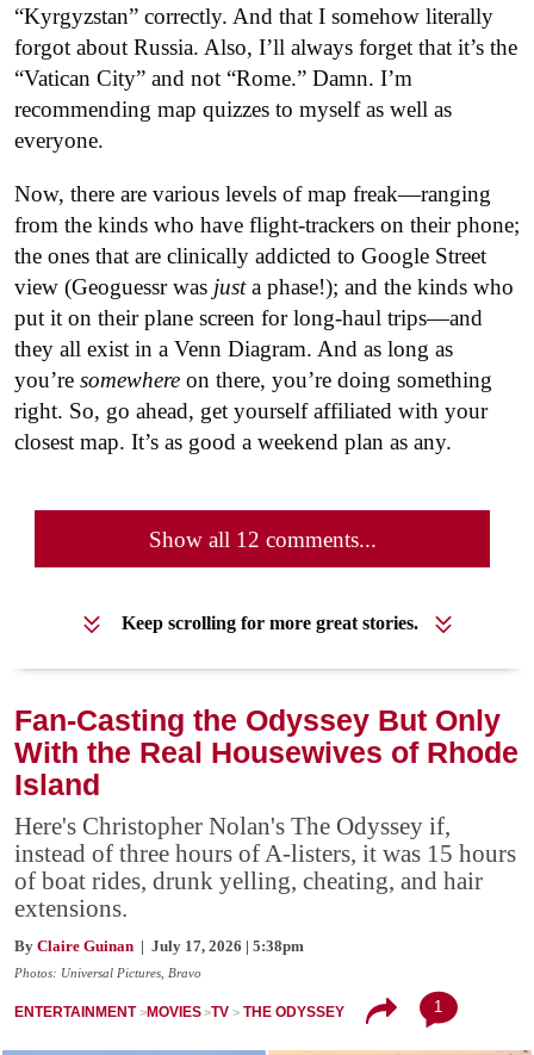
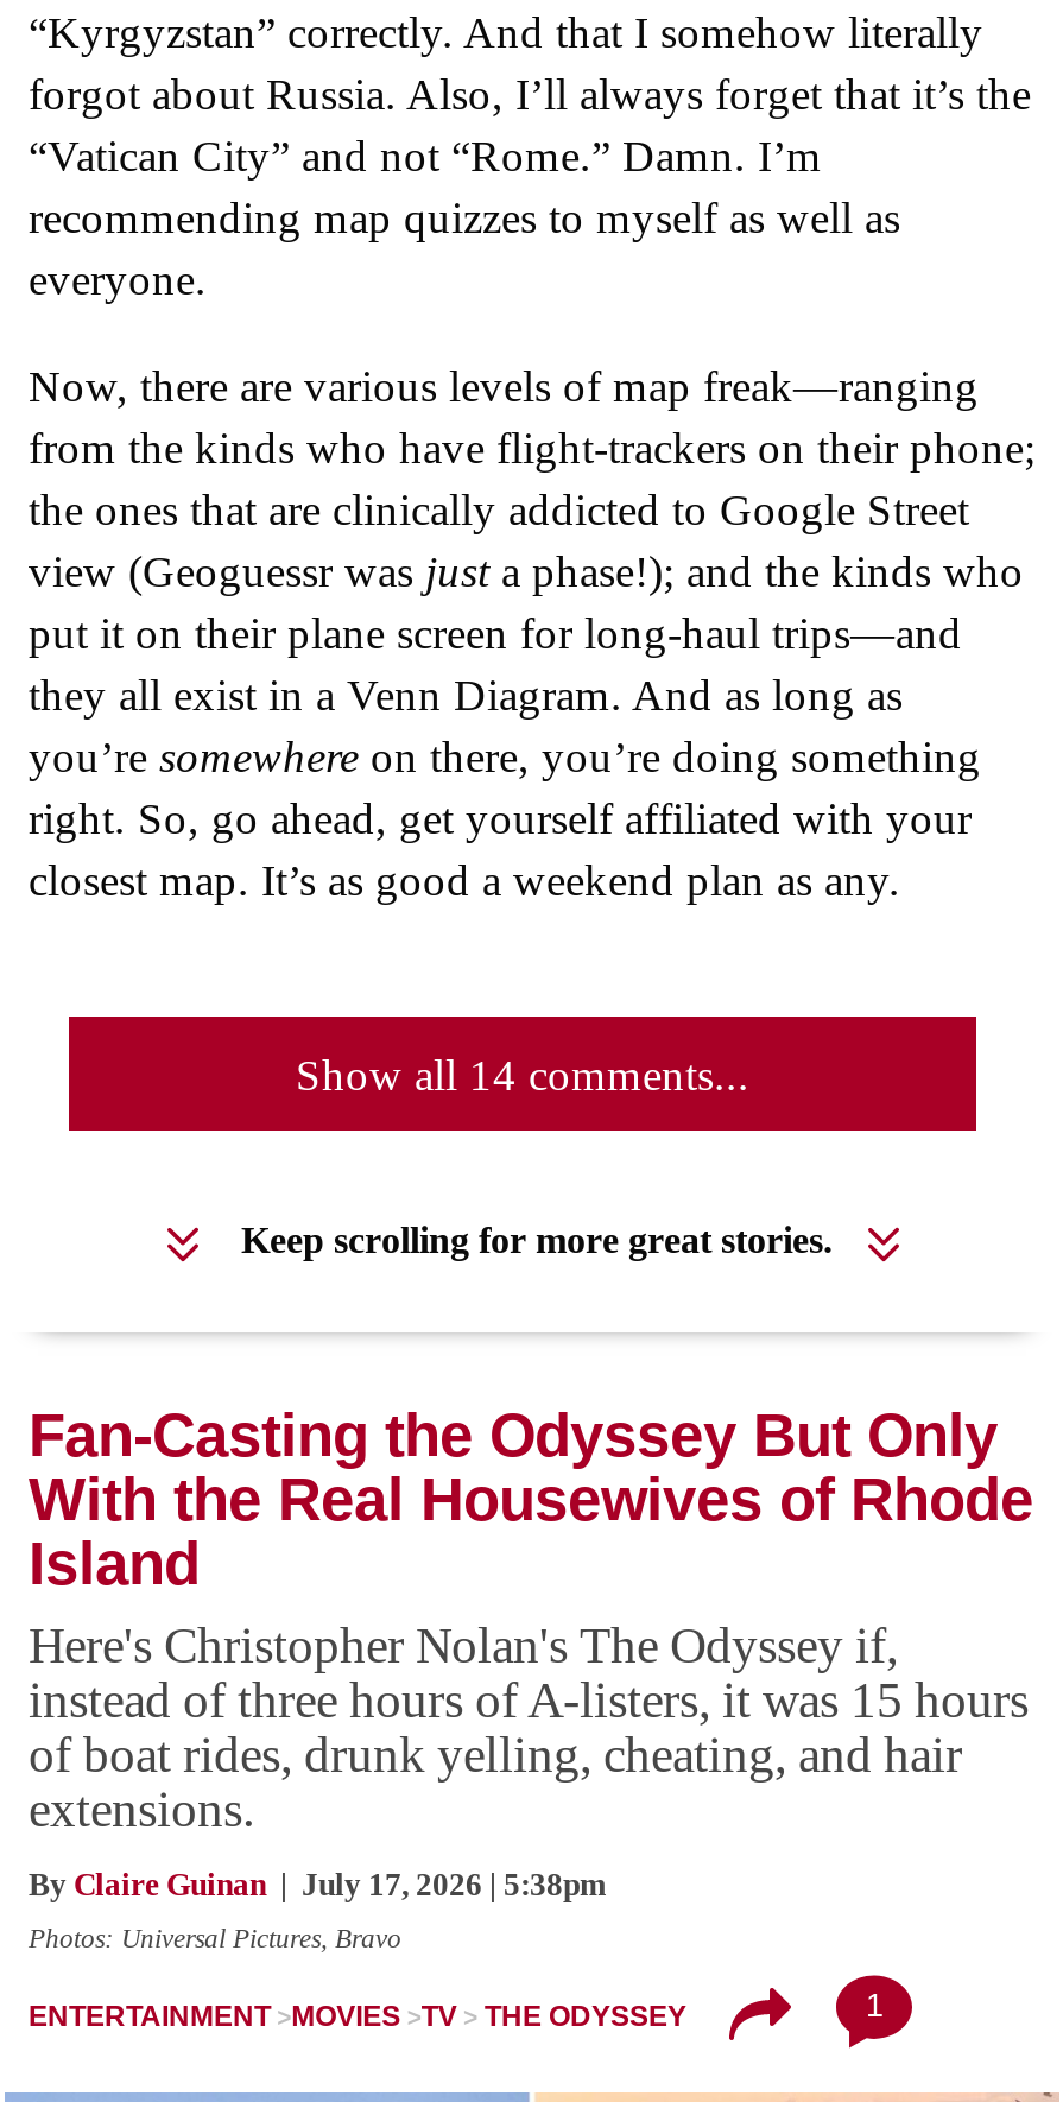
[148,527,376,552] Show all 12 comments... -> [296,1051,749,1100] Show all 14 comments...

